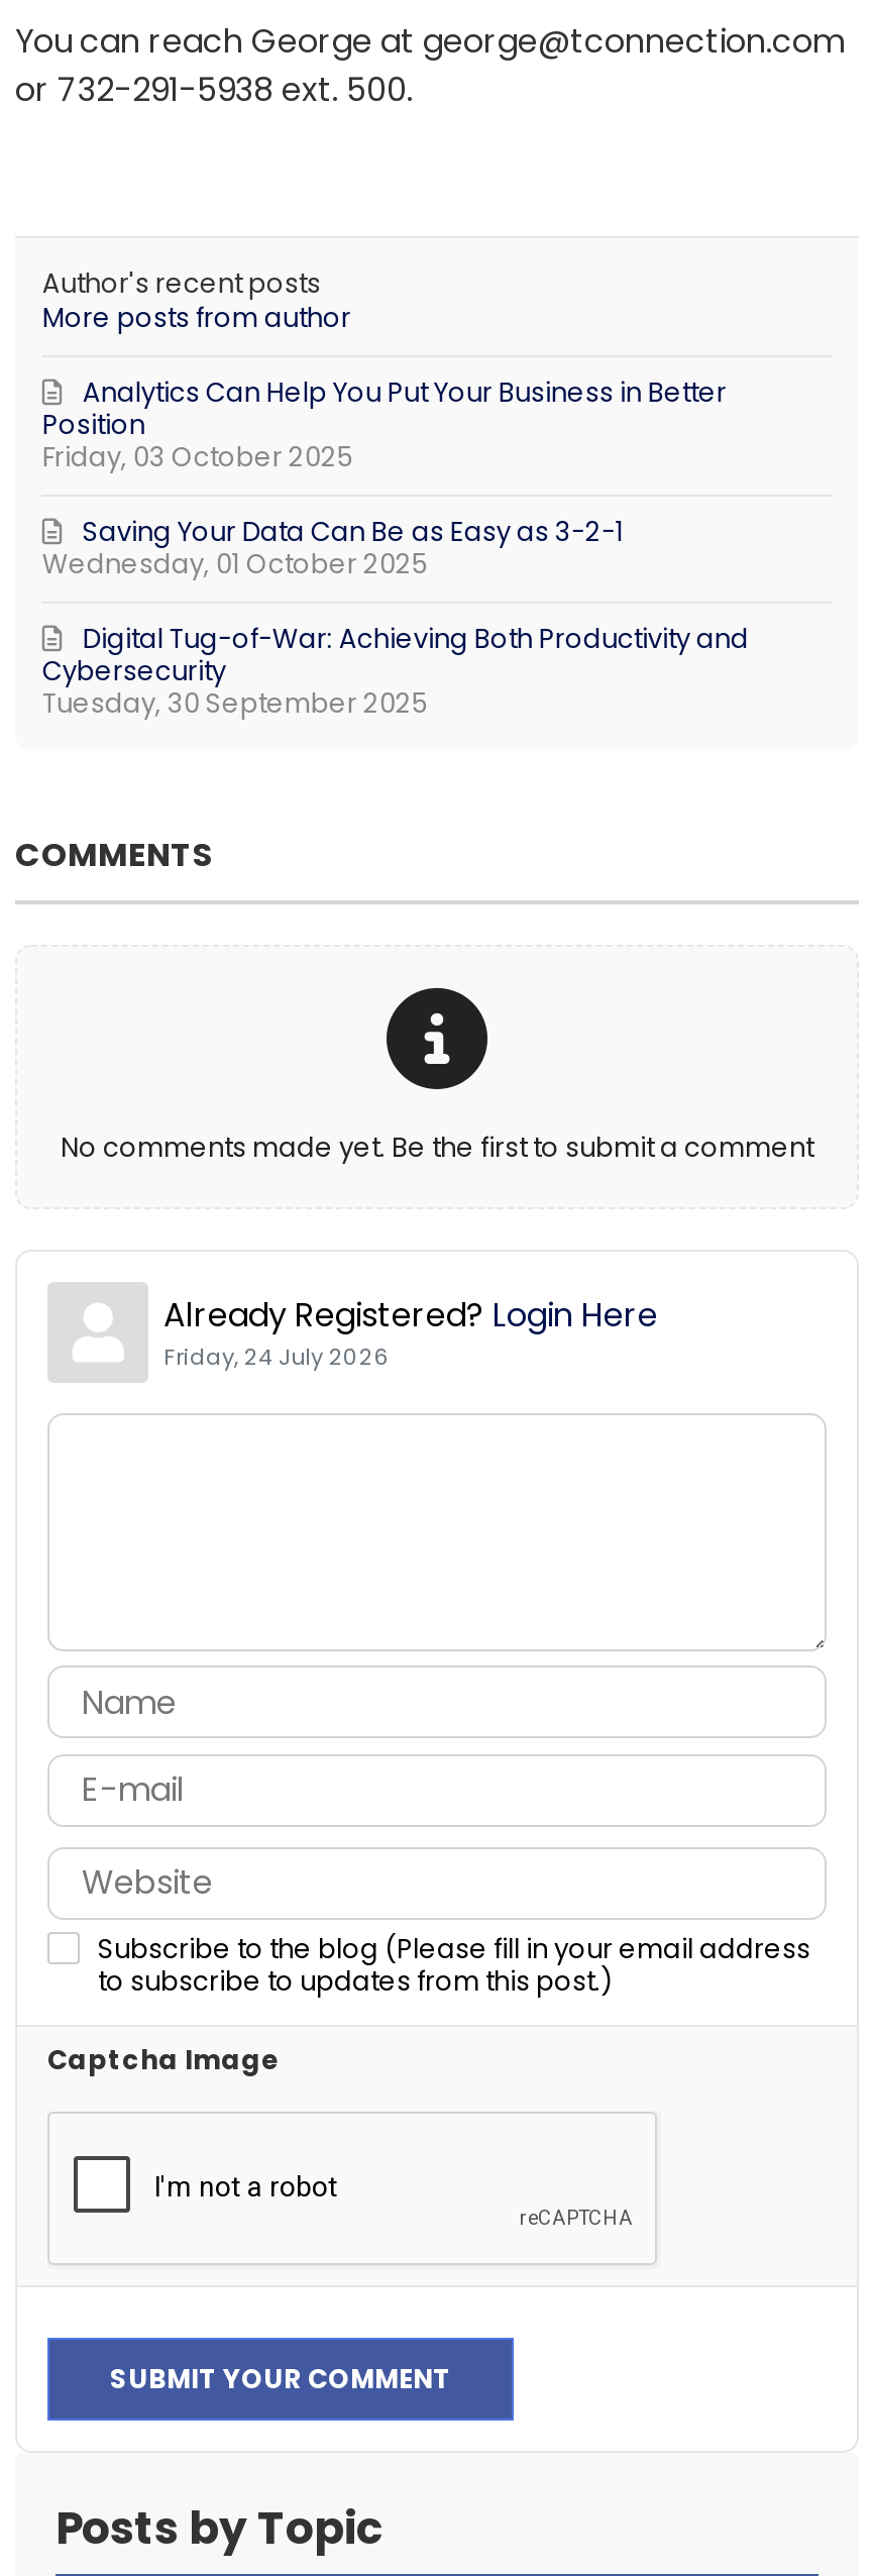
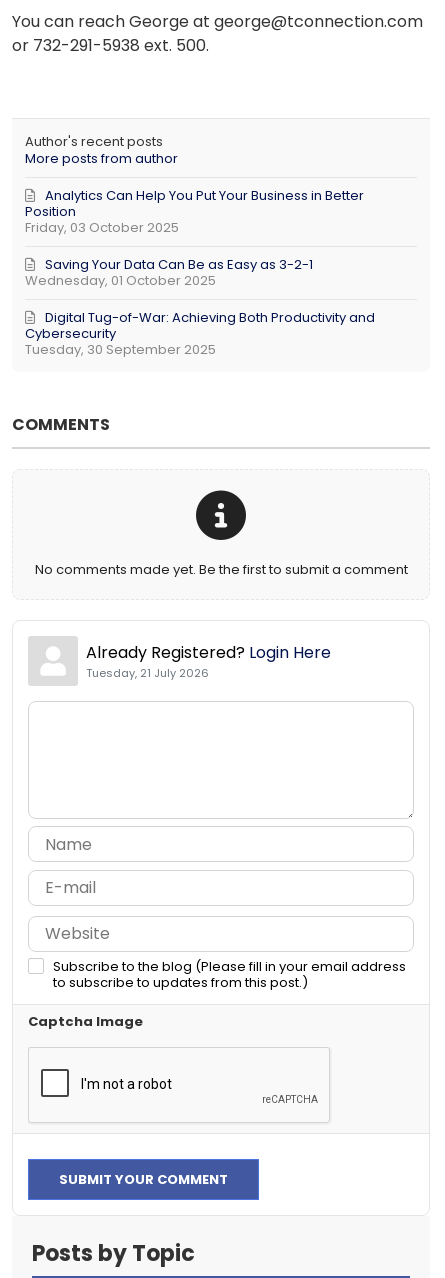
[163,1339,390,1372] Friday, 24 July 2026 -> [85,664,208,680] Tuesday, 21 July 2026

